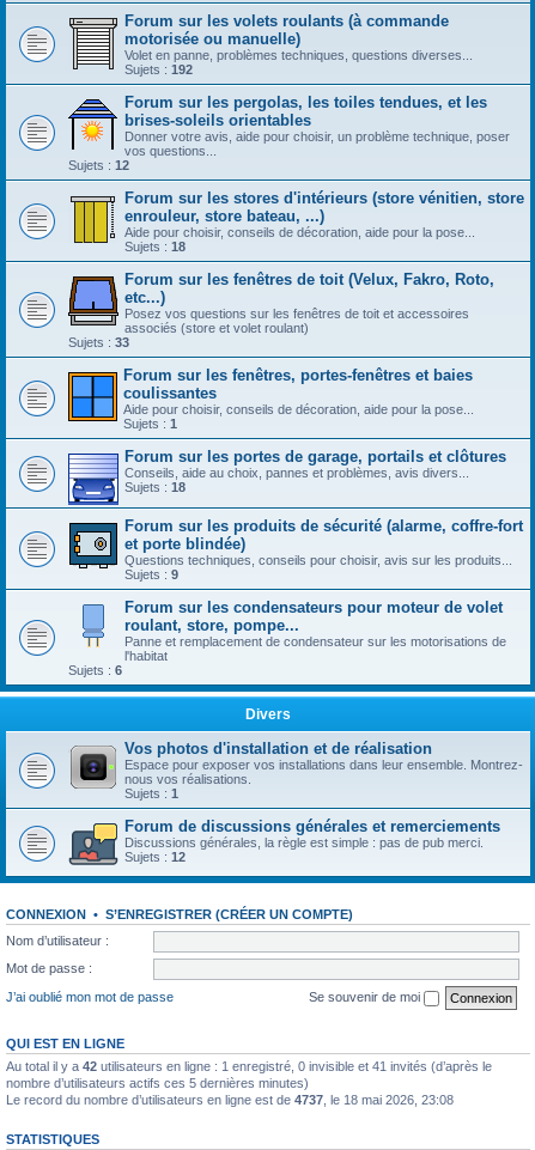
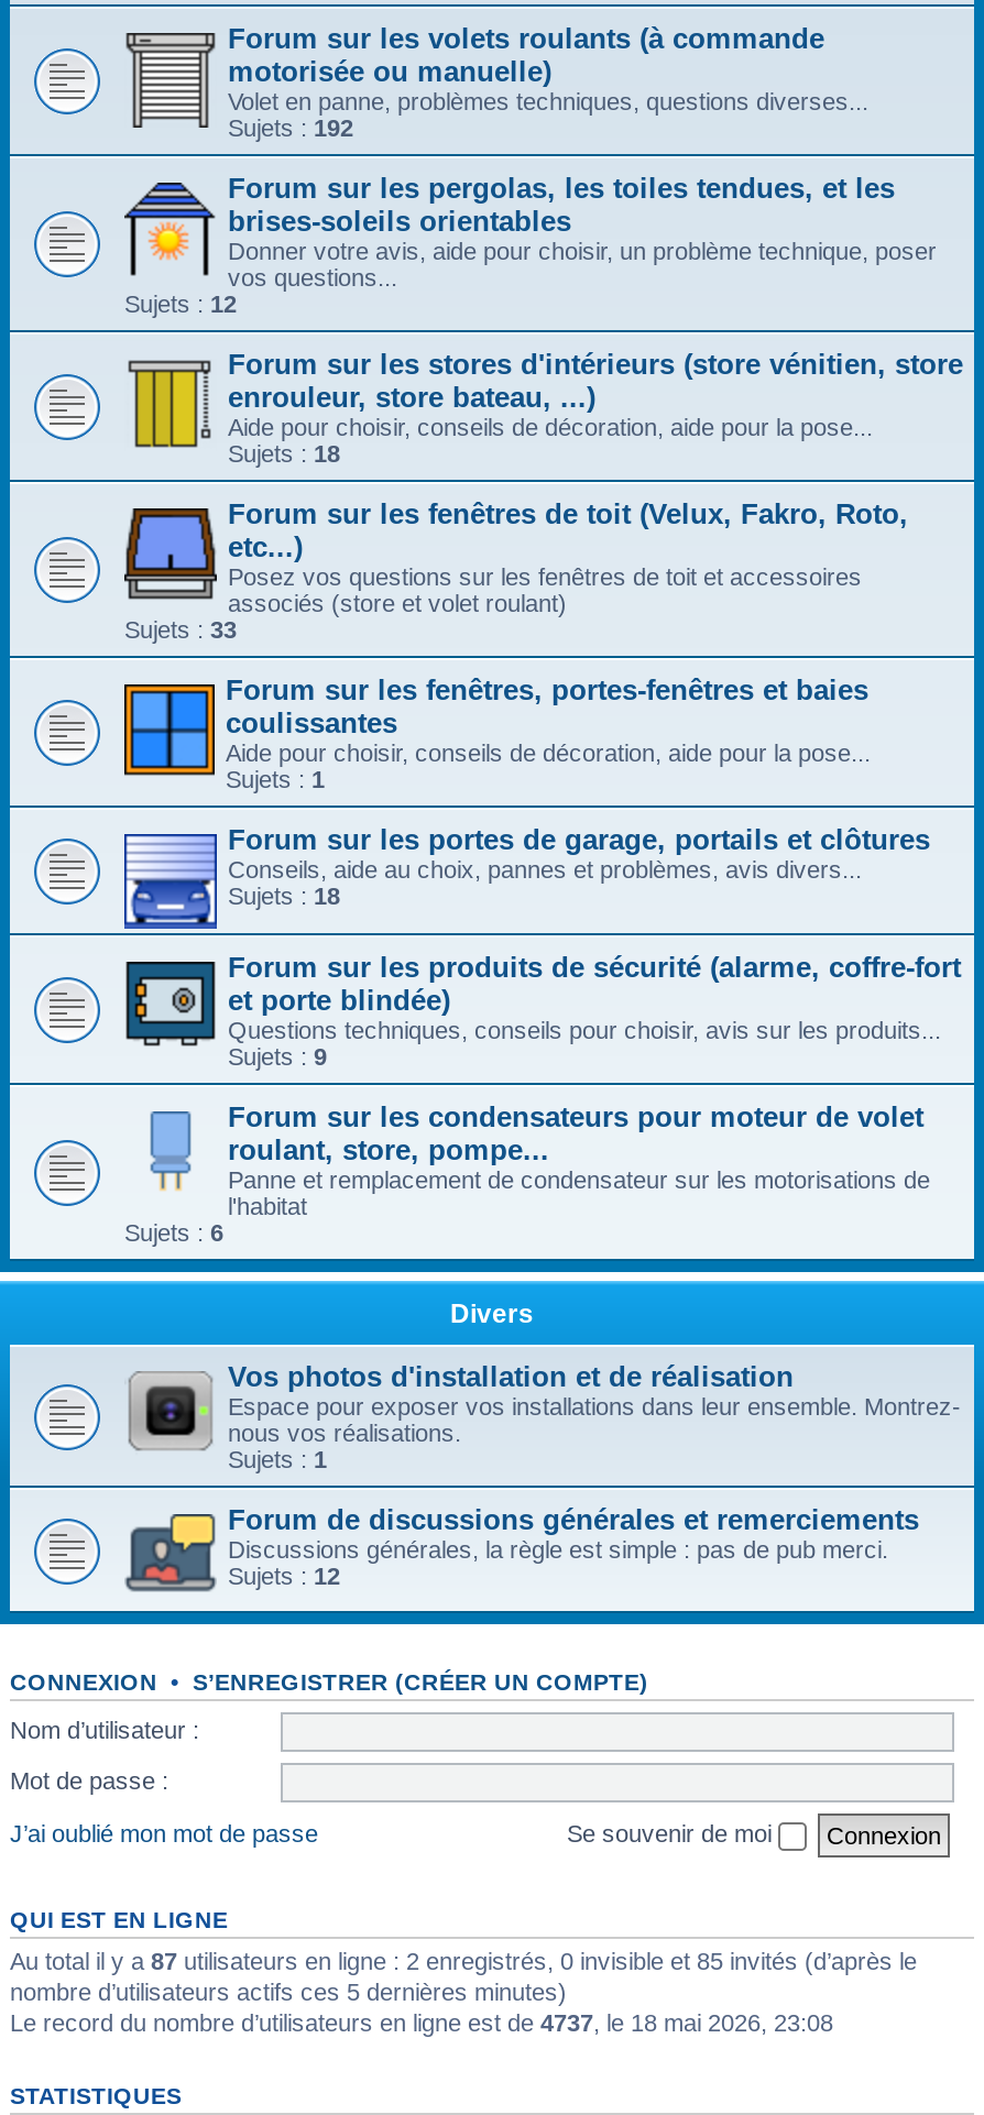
[6,1058,492,1073] Au total il y a 42 utilisateurs en ligne : 1 enregistré, 0 invisible et 41 invités (d’après le -> [10,1947,917,1973] Au total il y a 87 utilisateurs en ligne : 2 enregistrés, 0 invisible et 85 invités (d’après le

